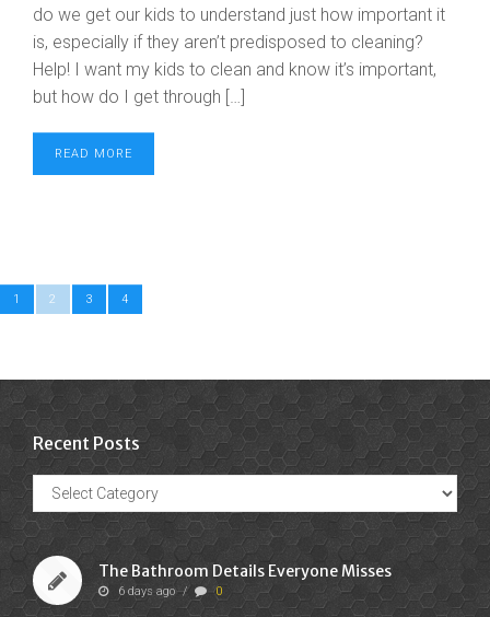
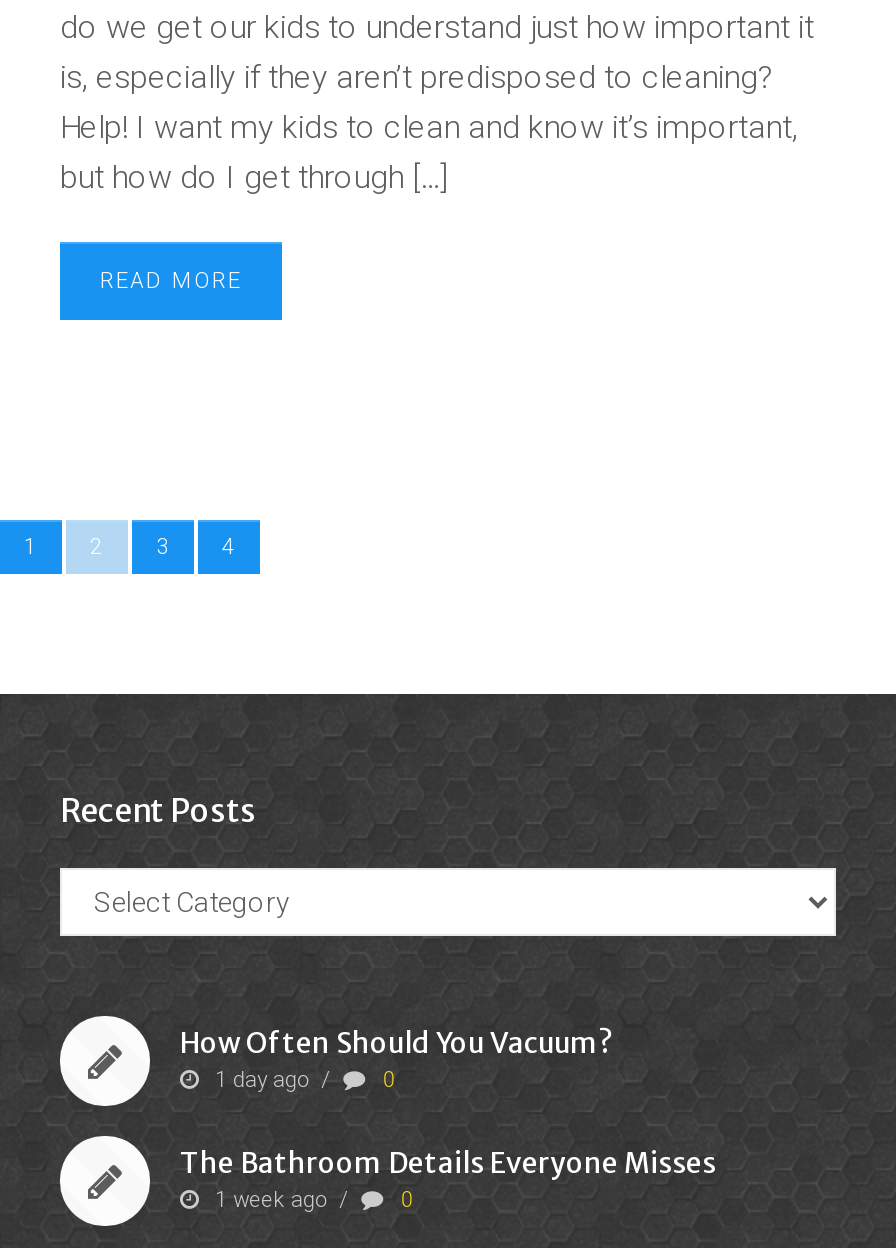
none -> [180,1025,612,1093] How Often Should You Vacuum? | 1 day ago / | 0
[118,584,222,598] 6 days ago / 0 -> [215,1187,412,1213] 1 week ago / 0

